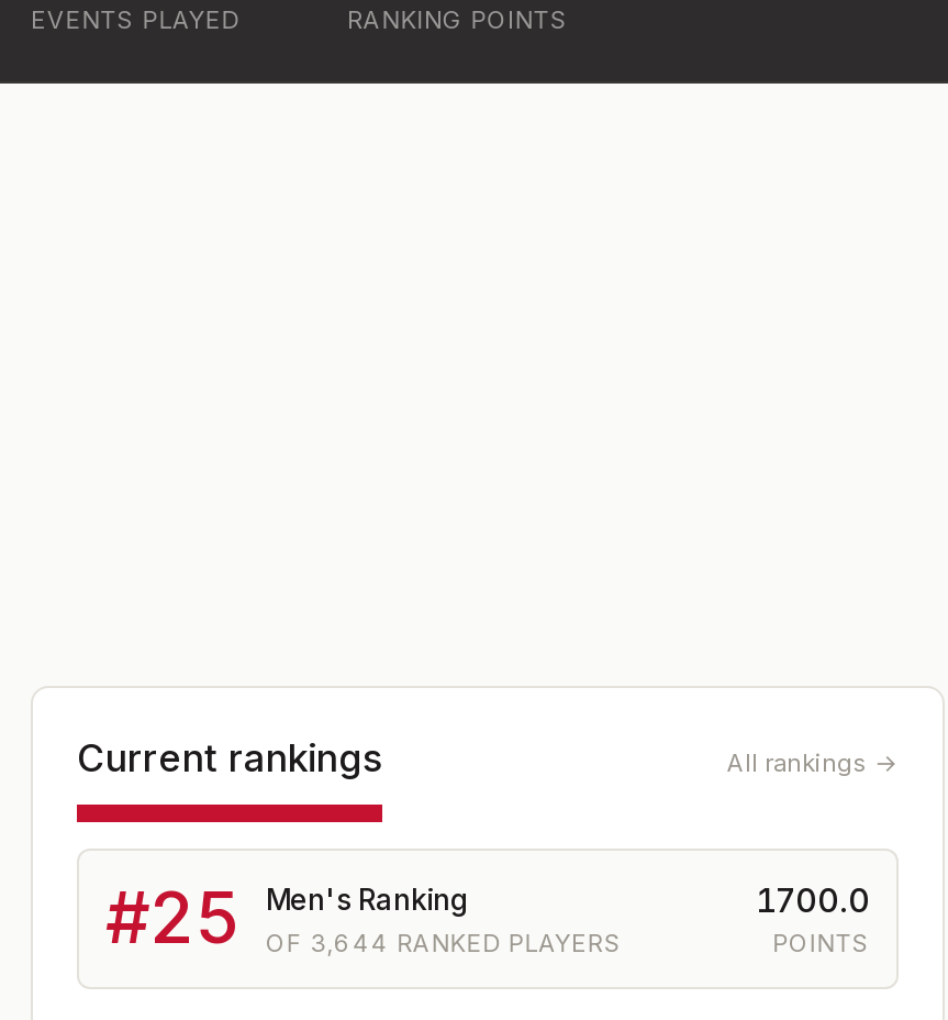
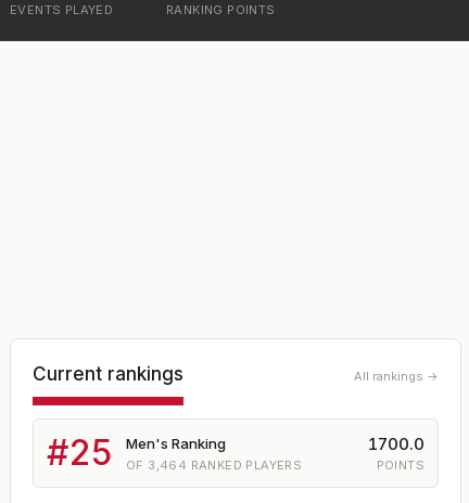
[266,927,622,957] OF 3,644 RANKED PLAYERS -> [126,457,302,472] OF 3,464 RANKED PLAYERS

